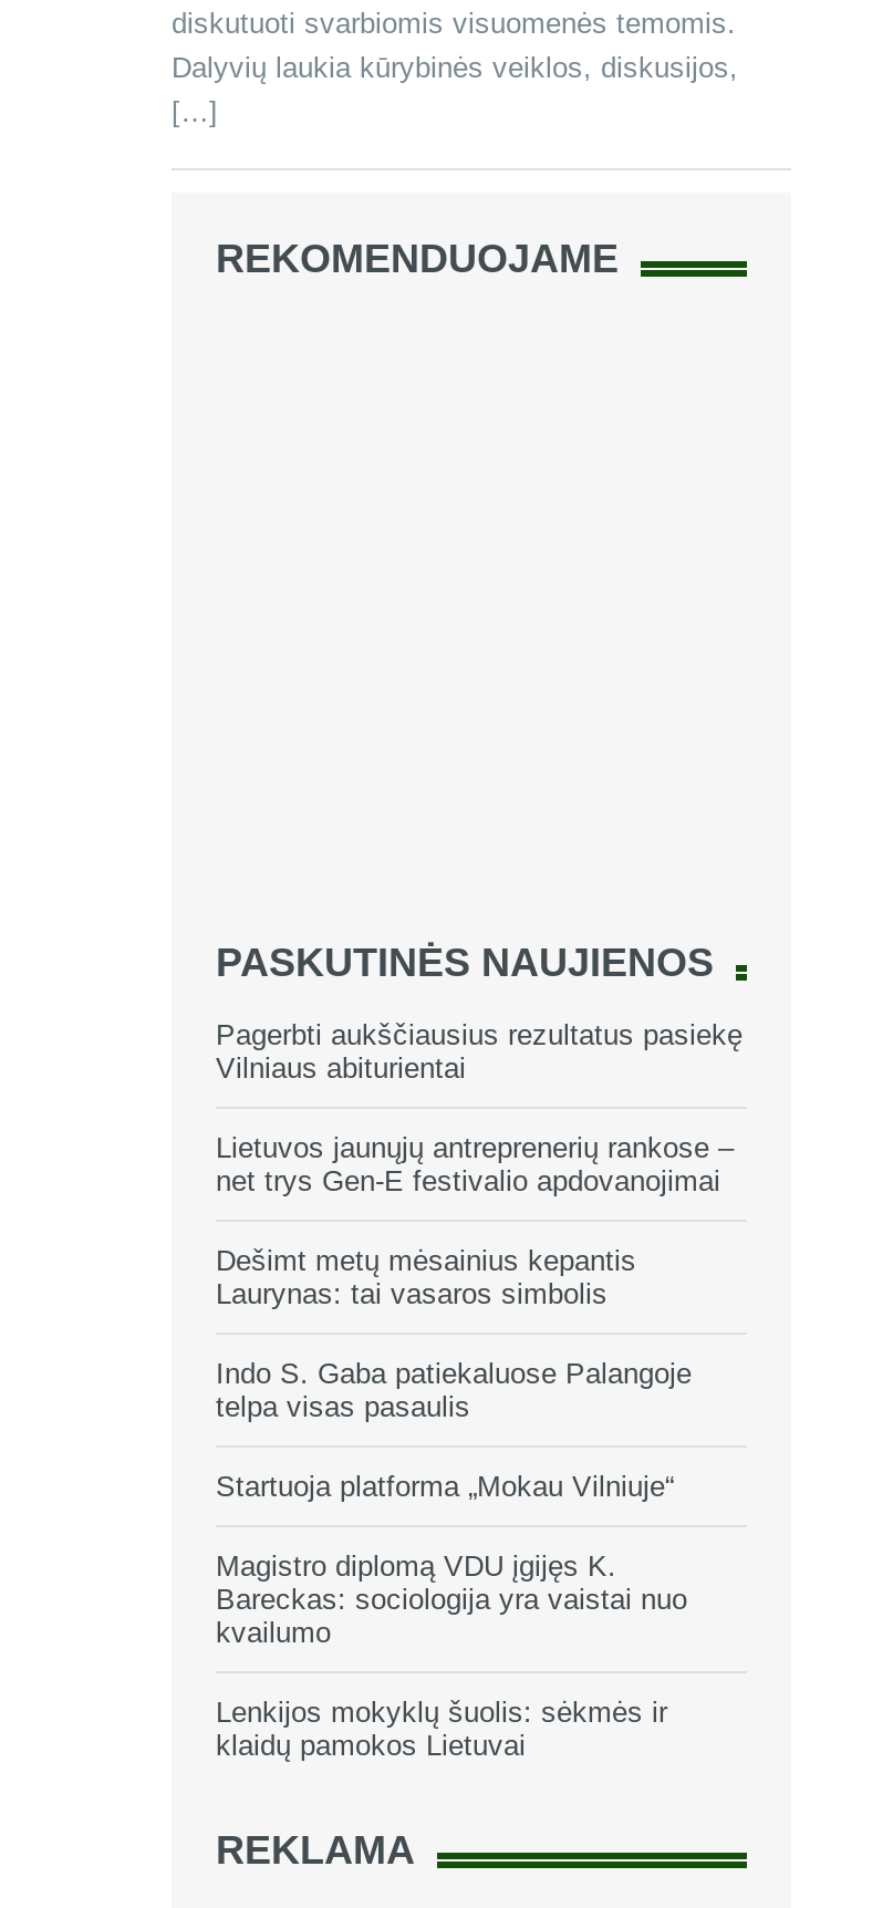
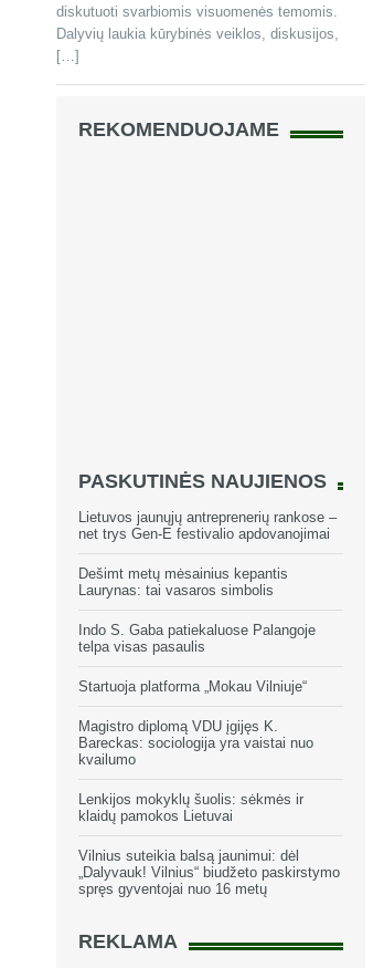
[216,1018,743,1085] Pagerbti aukščiausius rezultatus pasiekę | Vilniaus abiturientai -> none
moved [216,1131,734,1762] -> [78,509,337,824]: Lietuvos jaunųjų antreprenerių rankose – | net trys Gen-E festivalio apdovanojimai | Dešimt metų mėsainius kepantis | ... | Lenkijos mokyklų šuolis: sėkmės ir | klaidų pamokos Lietuvai
none -> [78,847,340,897] Vilnius suteikia balsą jaunimui: dėl | „Dalyvauk! Vilnius“ biudžeto paskirstymo | spręs gyventojai nuo 16 metų

